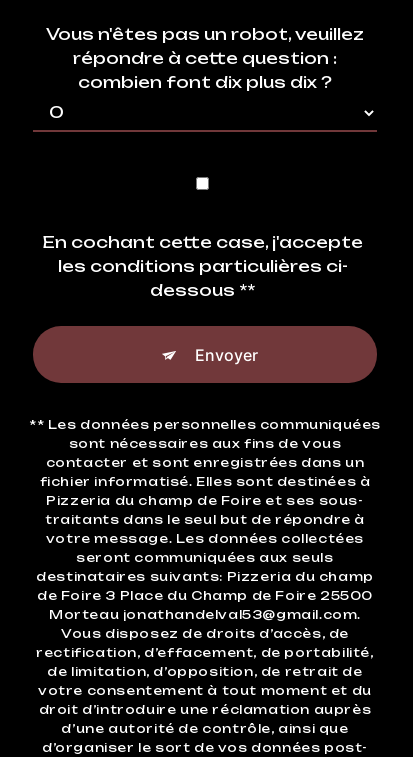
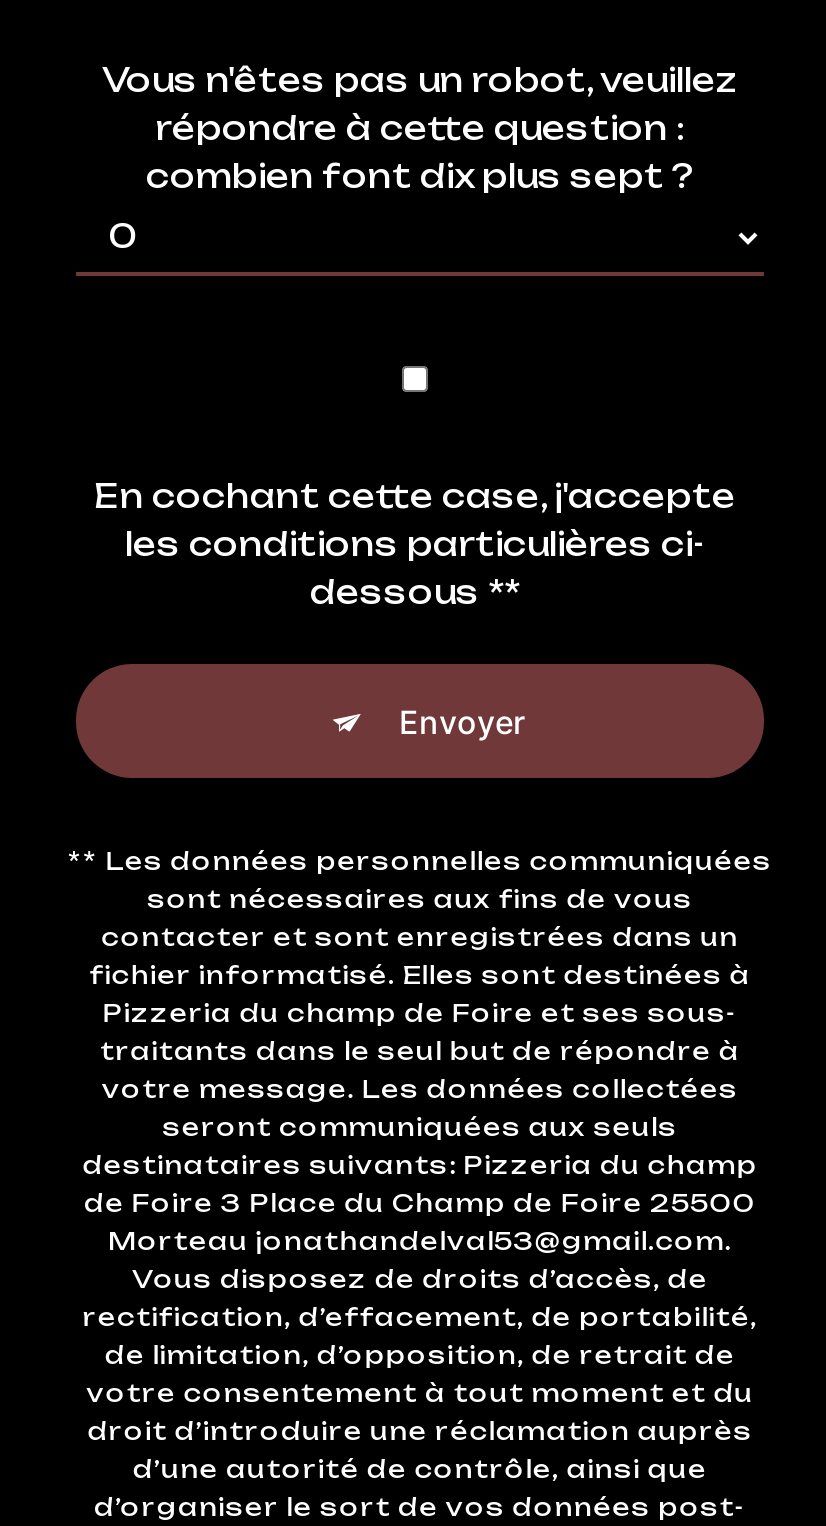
[78,72,332,92] combien font dix plus dix ? -> [146,157,694,197] combien font dix plus sept ?

